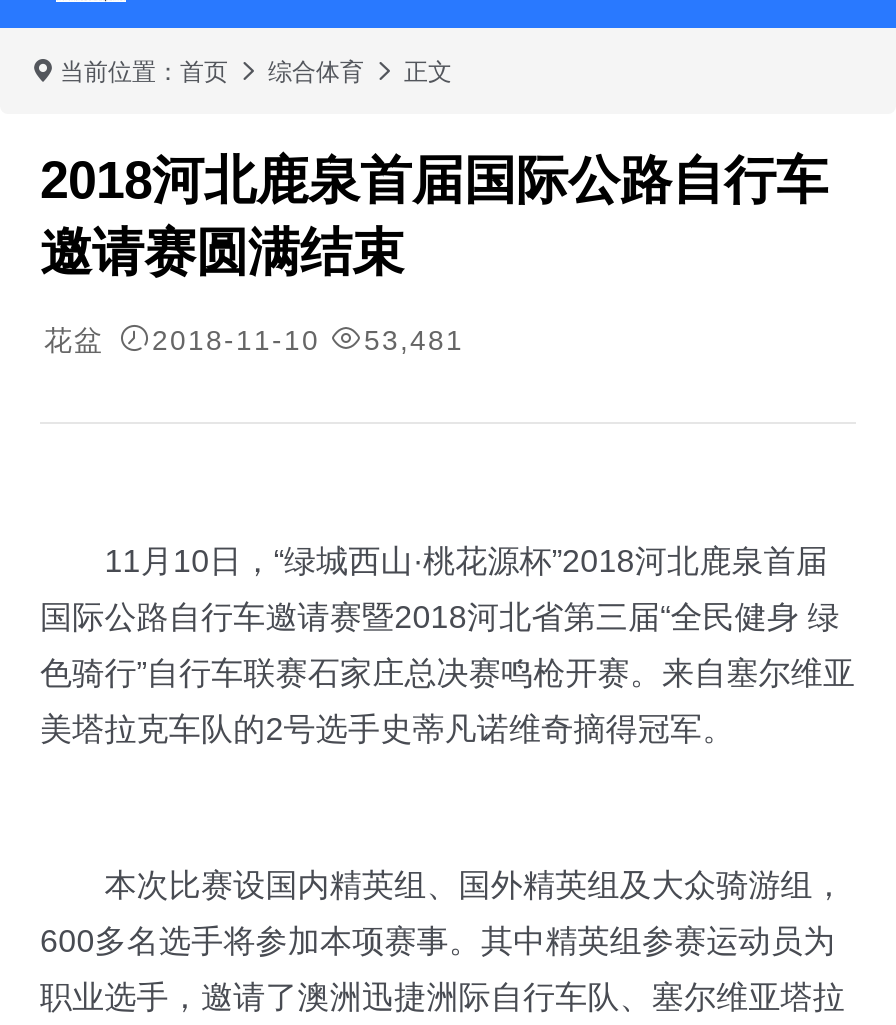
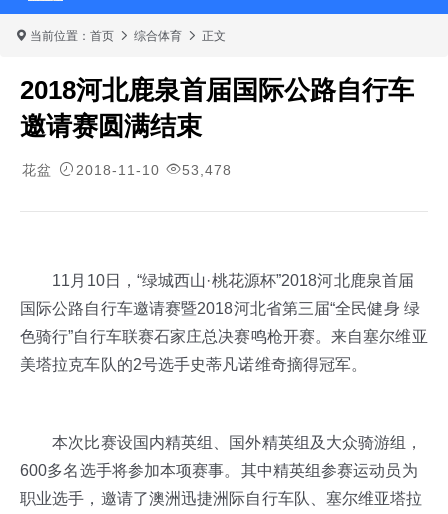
[44,324,464,356] 花盆 2018-11-10 53,481 -> [22,162,232,178] 花盆 2018-11-10 53,478

